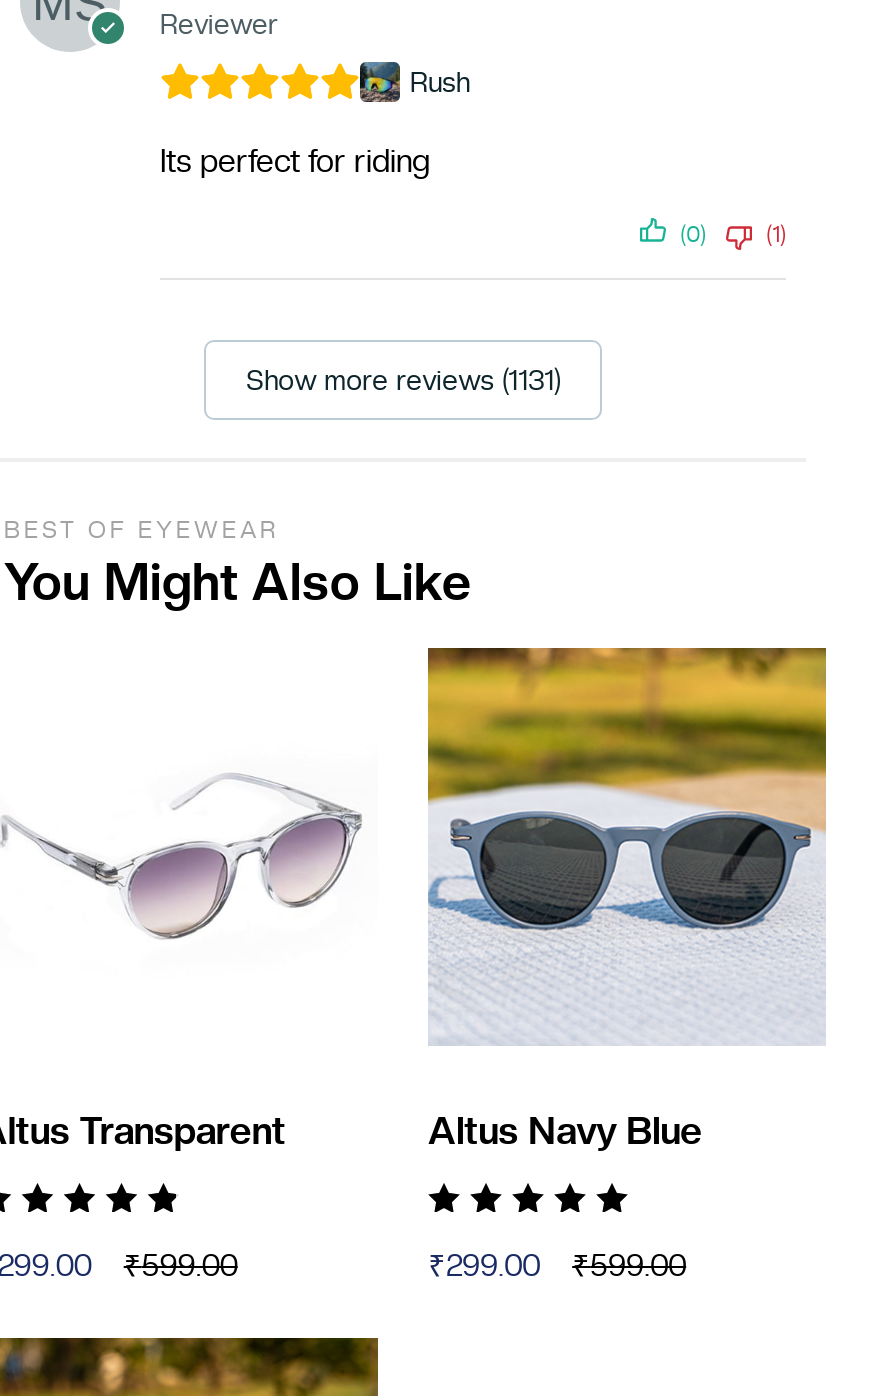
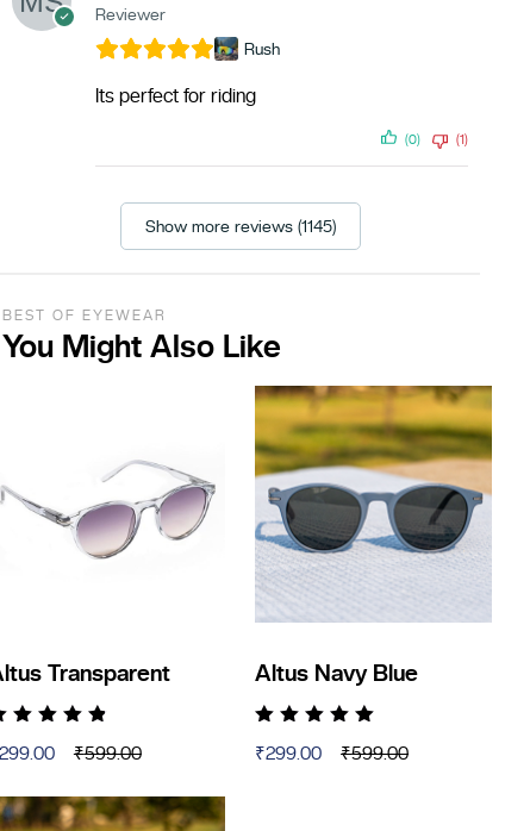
[246,364,560,396] Show more reviews (1131) -> [145,217,335,236] Show more reviews (1145)

